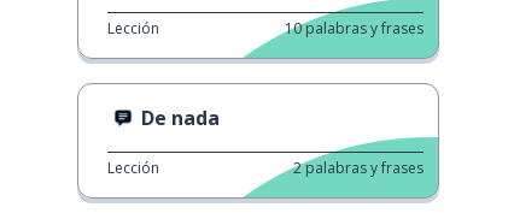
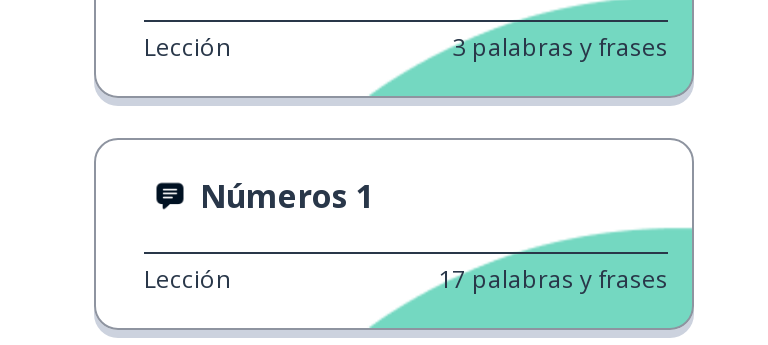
[285,18,424,38] 10 palabras y frases -> [452,30,668,64] 3 palabras y frases
[141,104,220,131] De nada -> [200,174,374,218] Números 1
[293,157,424,178] 2 palabras y frases -> [438,262,668,296] 17 palabras y frases

